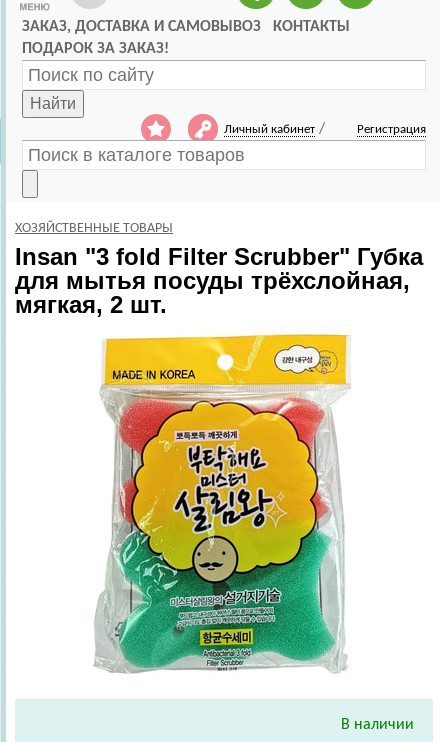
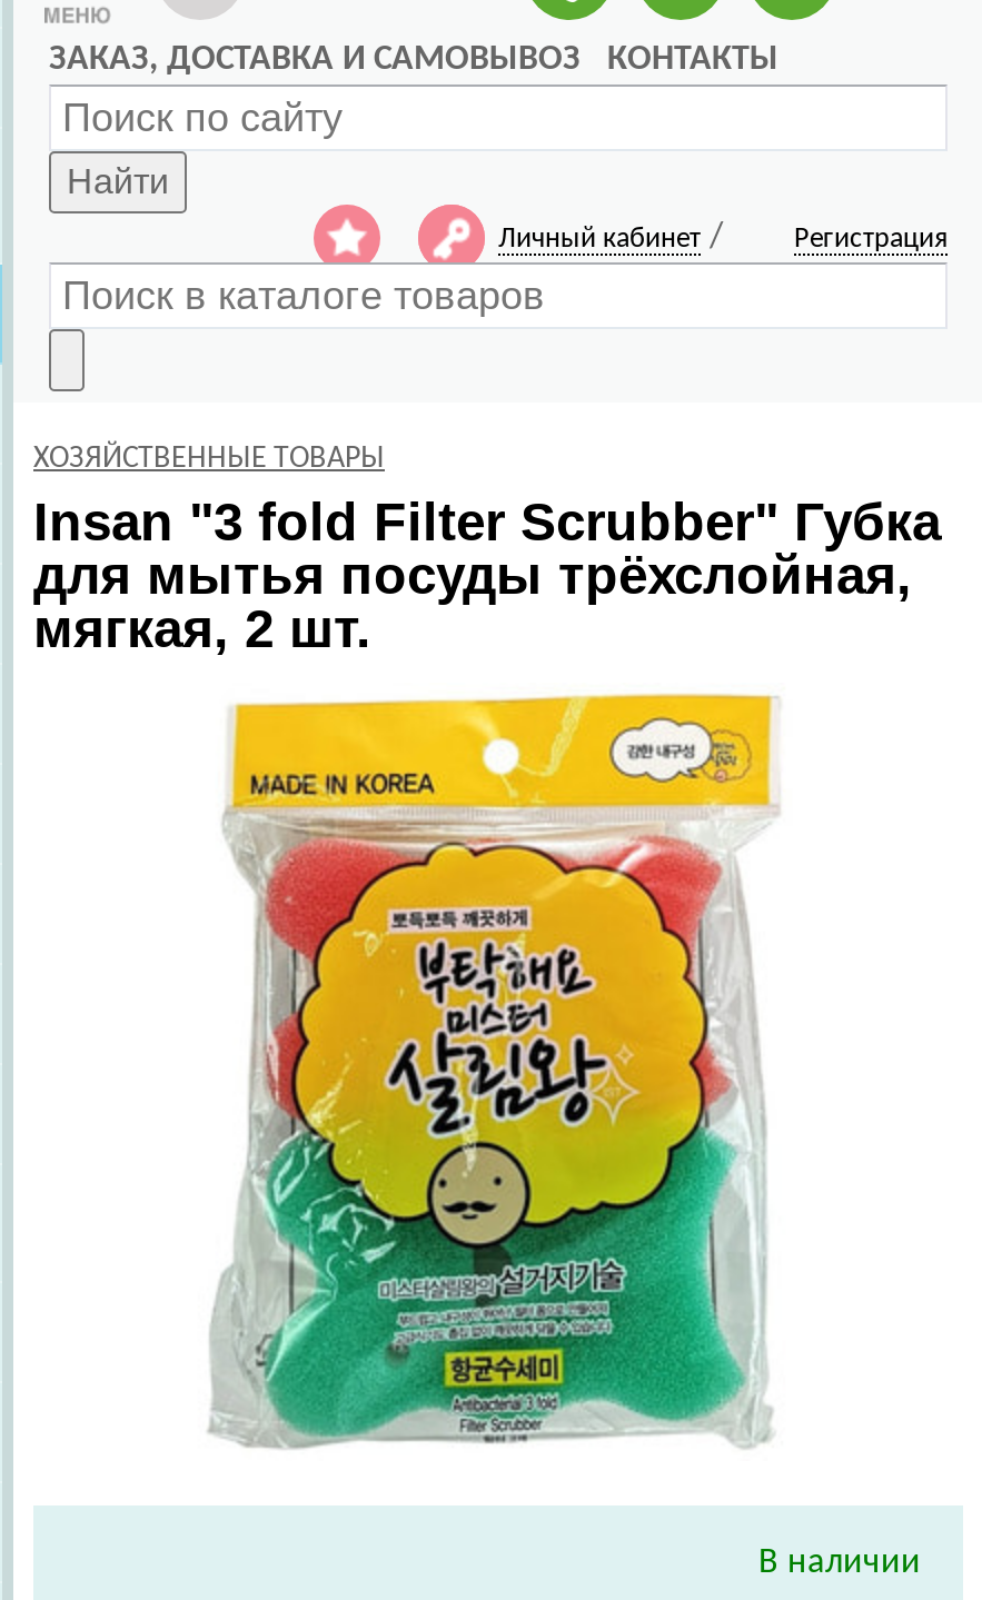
[22,41,169,57] ПОДАРОК ЗА ЗАКАЗ! -> none

